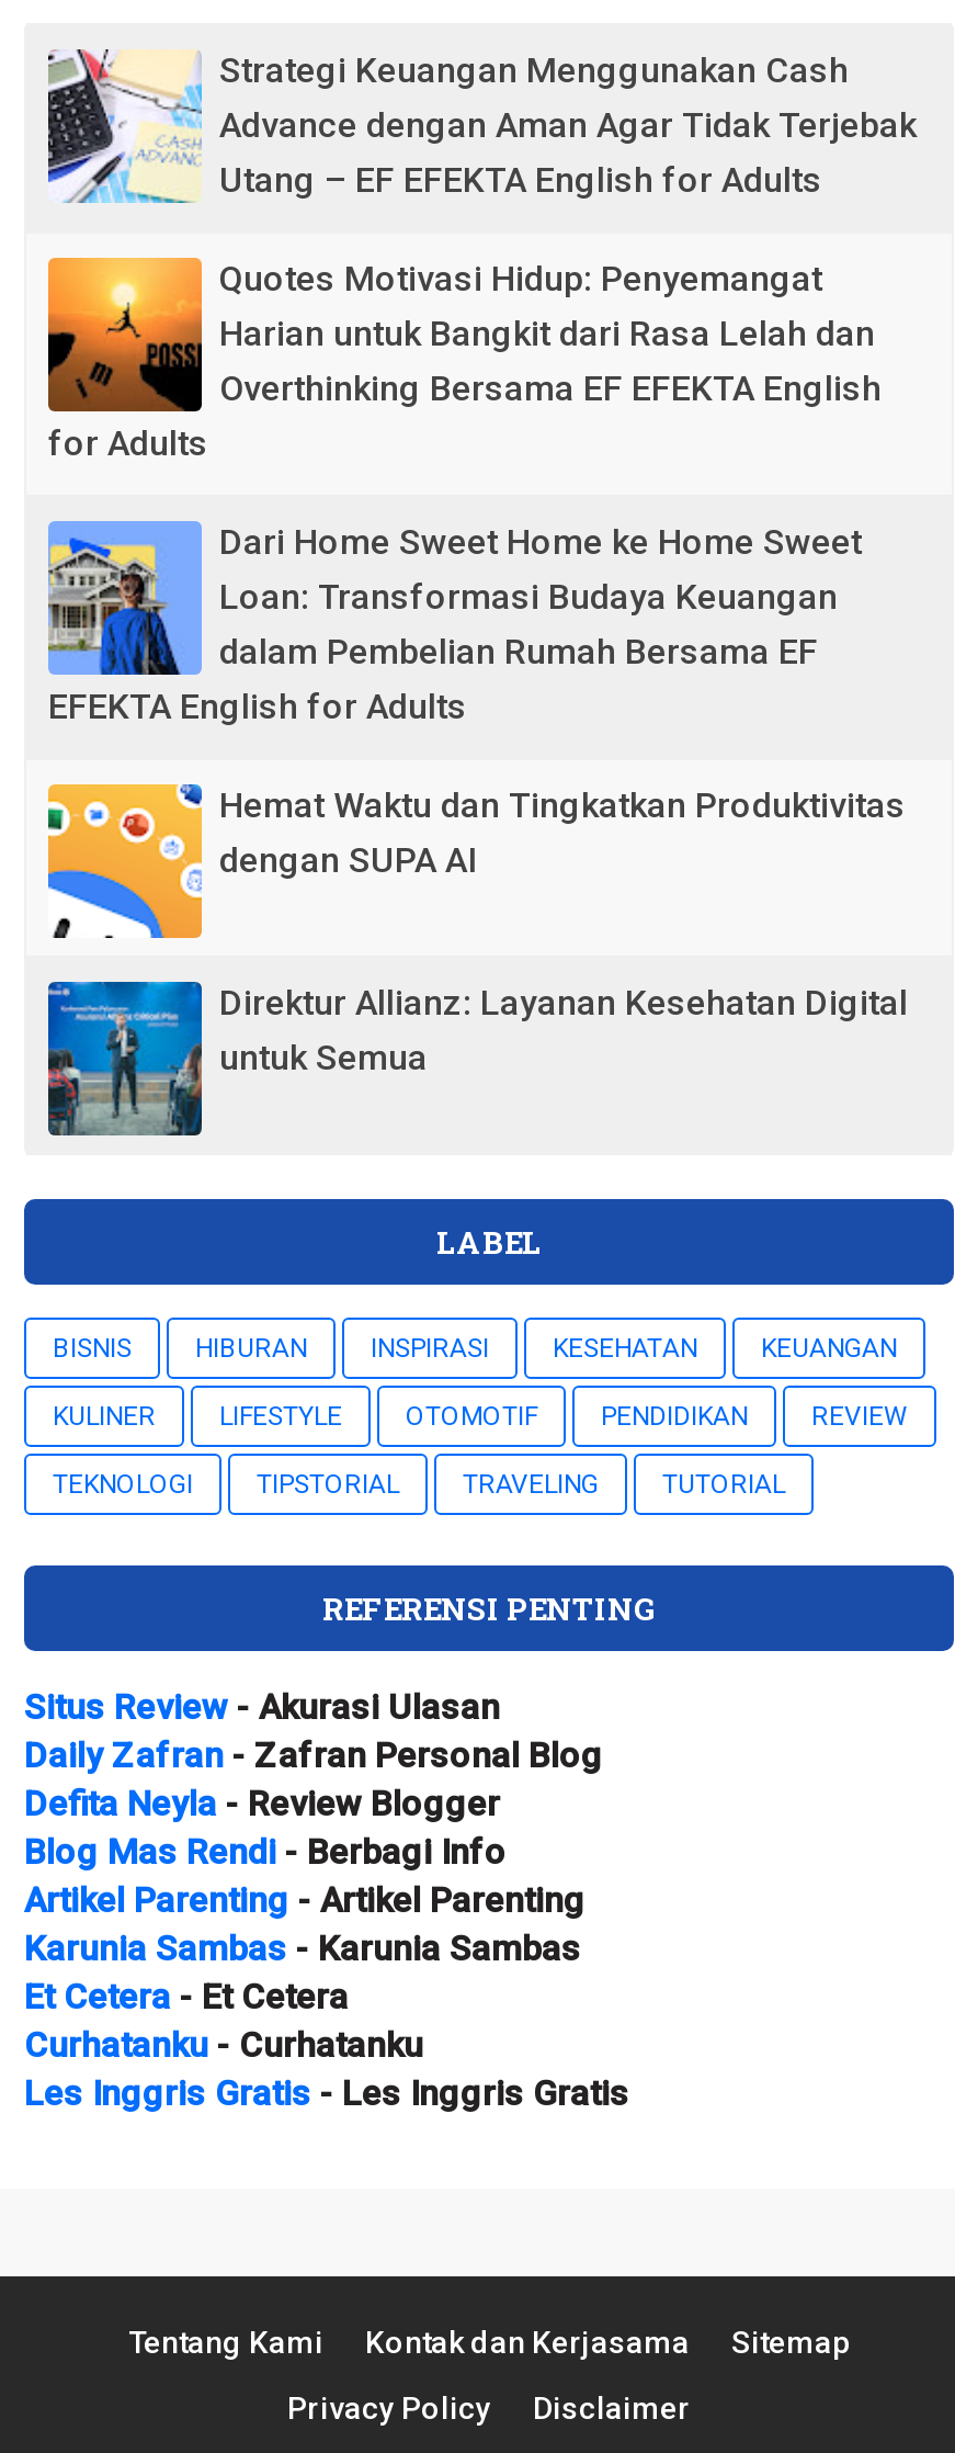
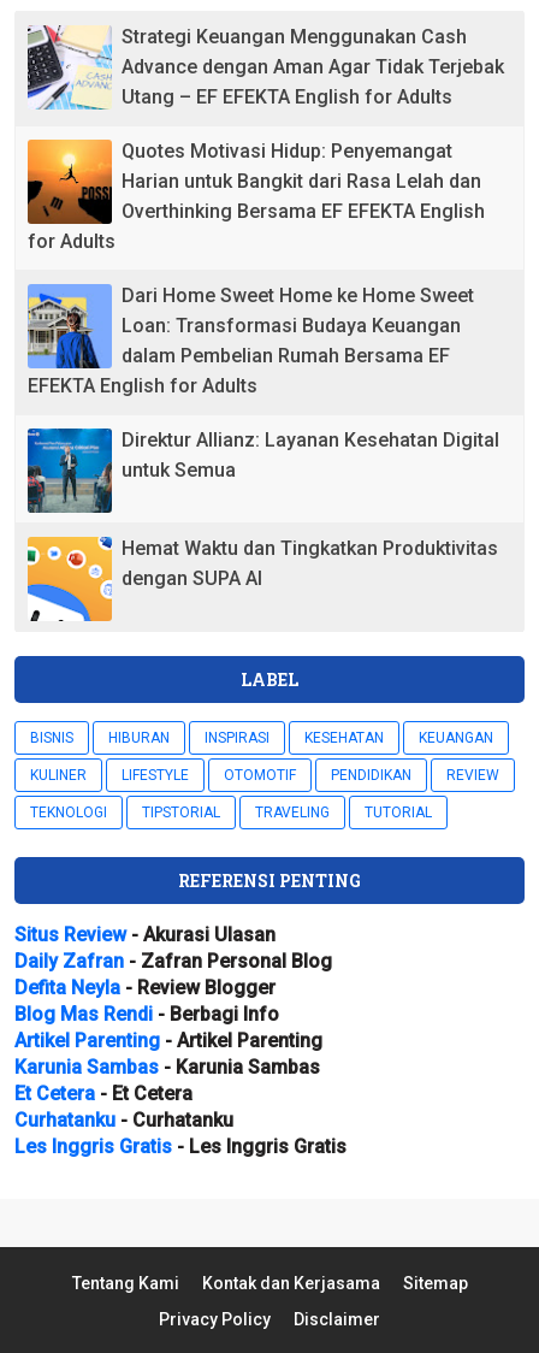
moved [46,782,906,940] -> [26,536,498,622]: [image] | Hemat Waktu dan Tingkatkan Produktivitas | dengan SUPA AI
moved [44,977,908,1140] -> [25,426,499,515]: [image] | Direktur Allianz: Layanan Kesehatan Digital | untuk Semua

